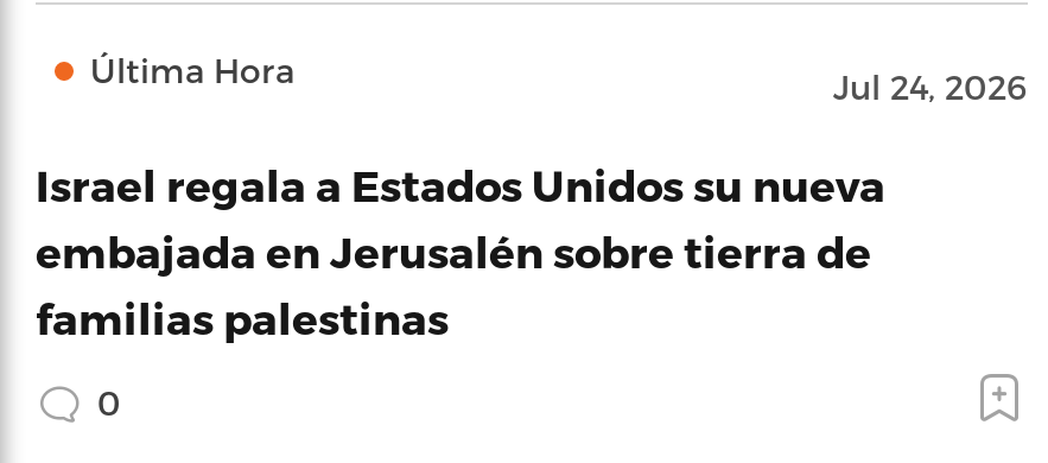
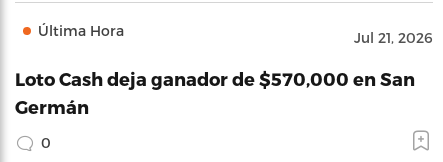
[833,66,1028,107] Jul 24, 2026 -> [354,29,433,46] Jul 21, 2026
[36,159,885,342] Israel regala a Estados Unidos su nueva | embajada en Jerusalén sobre tierra de | familias palestinas -> [15,68,415,117] Loto Cash deja ganador de $570,000 en San | Germán

